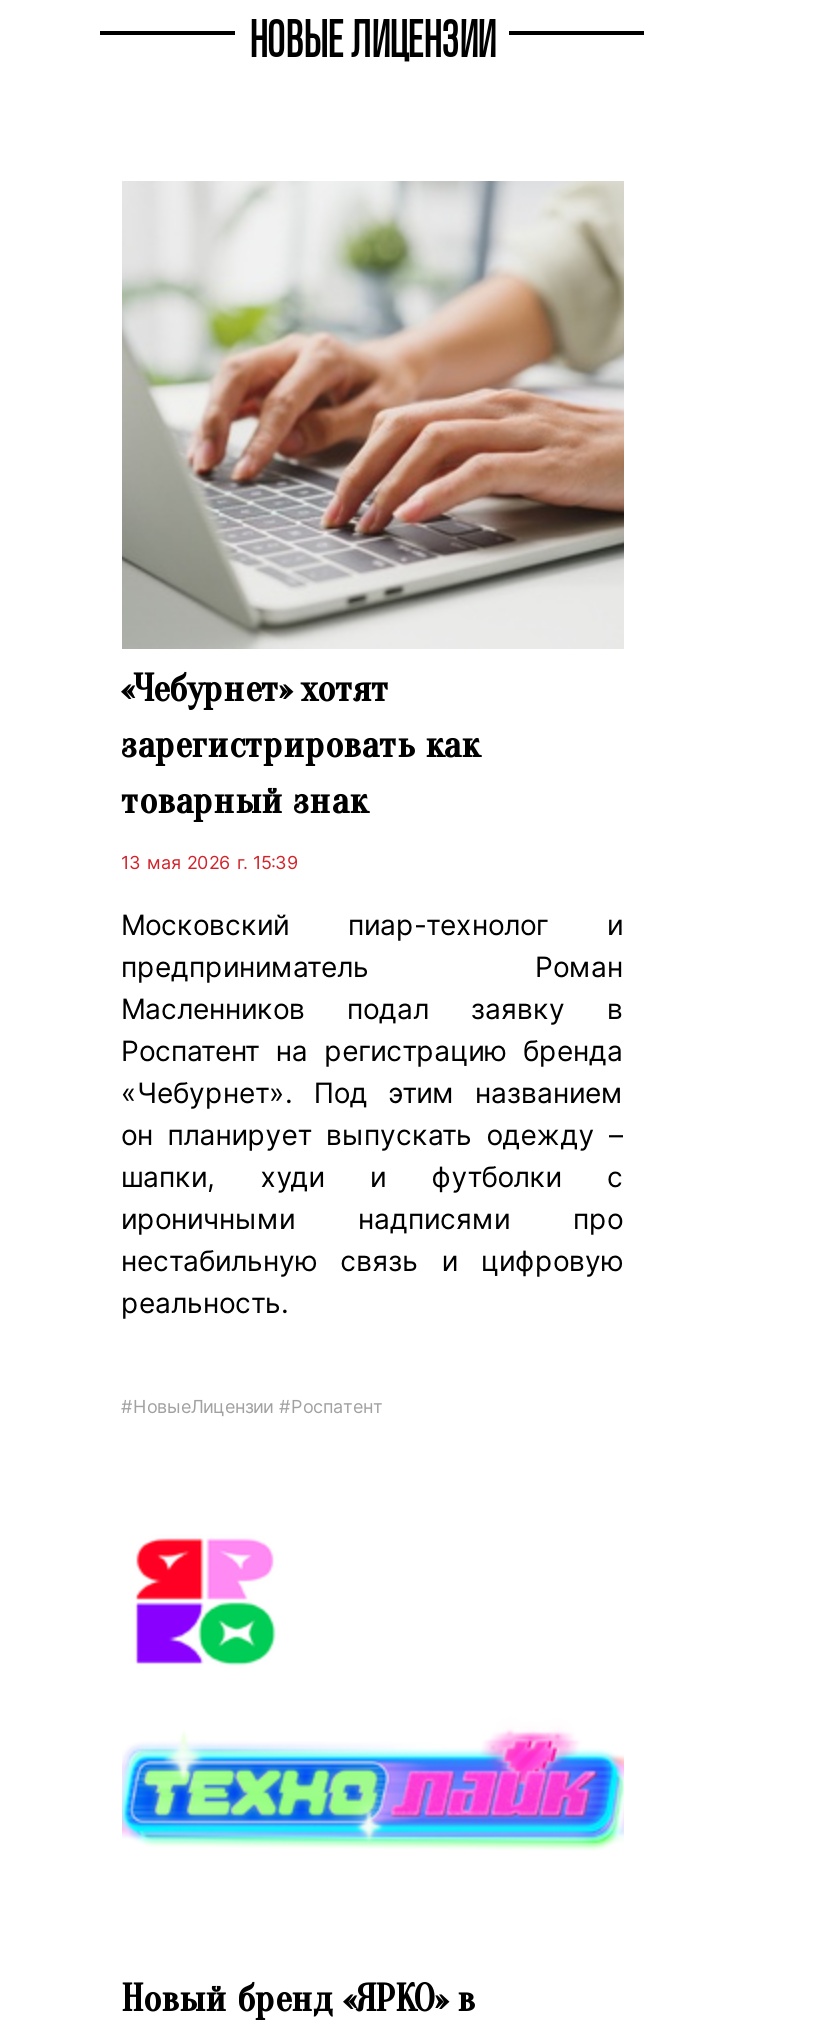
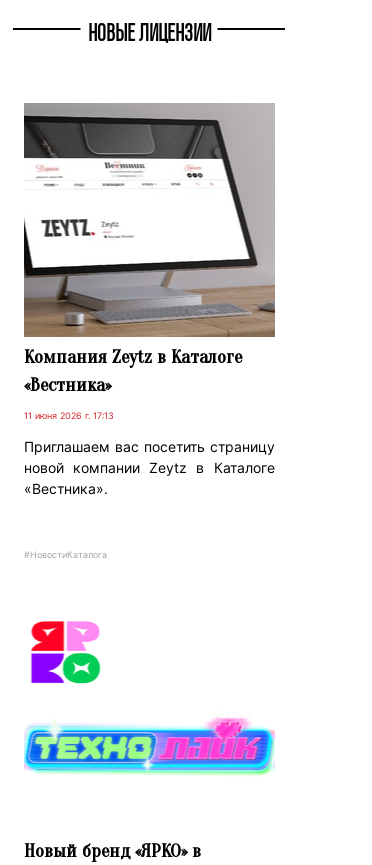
[120,183,624,649] [image] -> [24,103,275,297] [image]
[121,666,479,822] «Чебурнет» хотят | зарегистрировать как | товарный знак -> [23,346,241,396] Компания Zeytz в Каталоге | «Вестника»
[121,850,299,872] 13 мая 2026 г. 15:39 -> [23,410,113,421] 11 июня 2026 г. 17:13
[121,906,623,1318] Московский пиар-технолог и | предприниматель Роман | Масленников подал заявку в | Роспатент на регистрацию бренда | «Чебурнет». Под этим названием | он планирует выпускать одежду – | шапки, худи и футболки с | ироничными надписями про | нестабильную связь и цифровую | реальность. -> [23,438,274,497] Приглашаем вас посетить страницу | новой компании Zeytz в Каталоге | «Вестника».
[121,1394,383,1416] #НовыеЛицензии #Роспатент -> [23,549,106,560] #НовостиКаталога

